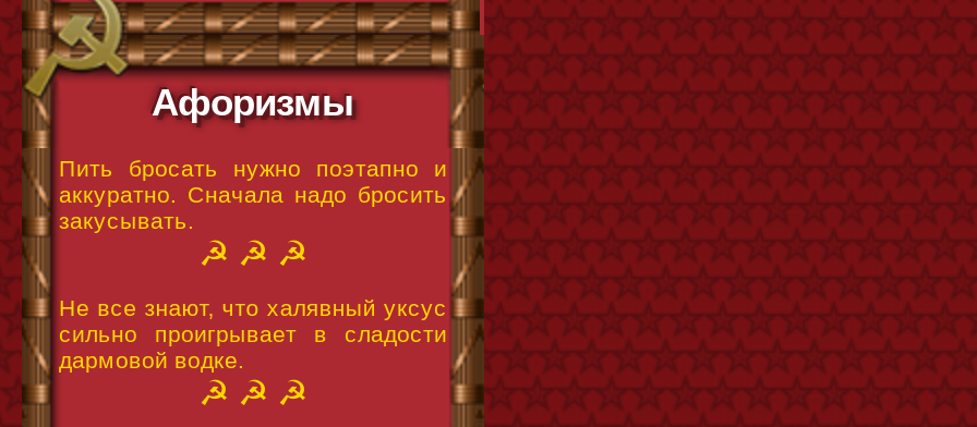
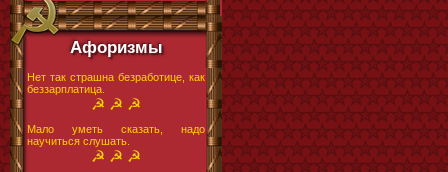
[59,155,447,233] Пить бросать нужно поэтапно и | аккуратно. Сначала надо бросить | закусывать. -> [27,71,205,95] Нет так страшна безработице, как | беззарплатица.
[59,294,447,373] Не все знают, что халявный уксус | сильно проигрывает в сладости | дармовой водке. -> [27,123,205,147] Мало уметь сказать, надо | научиться слушать.

